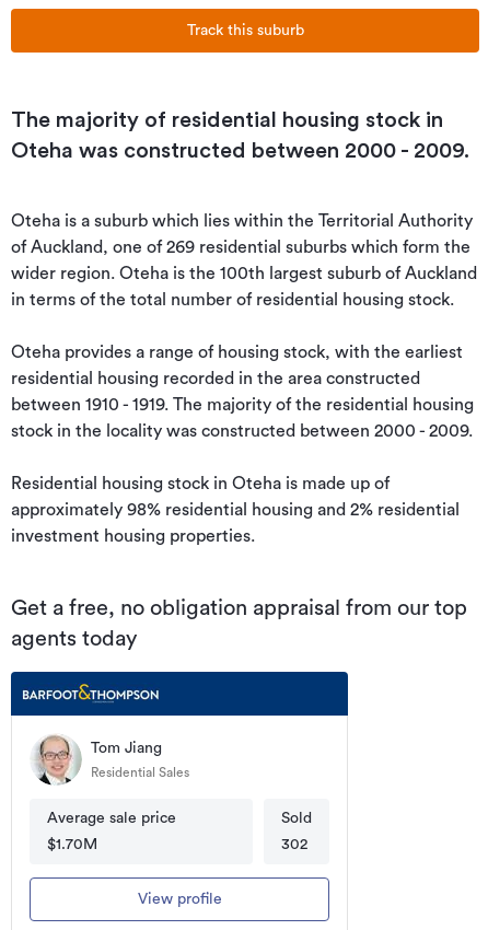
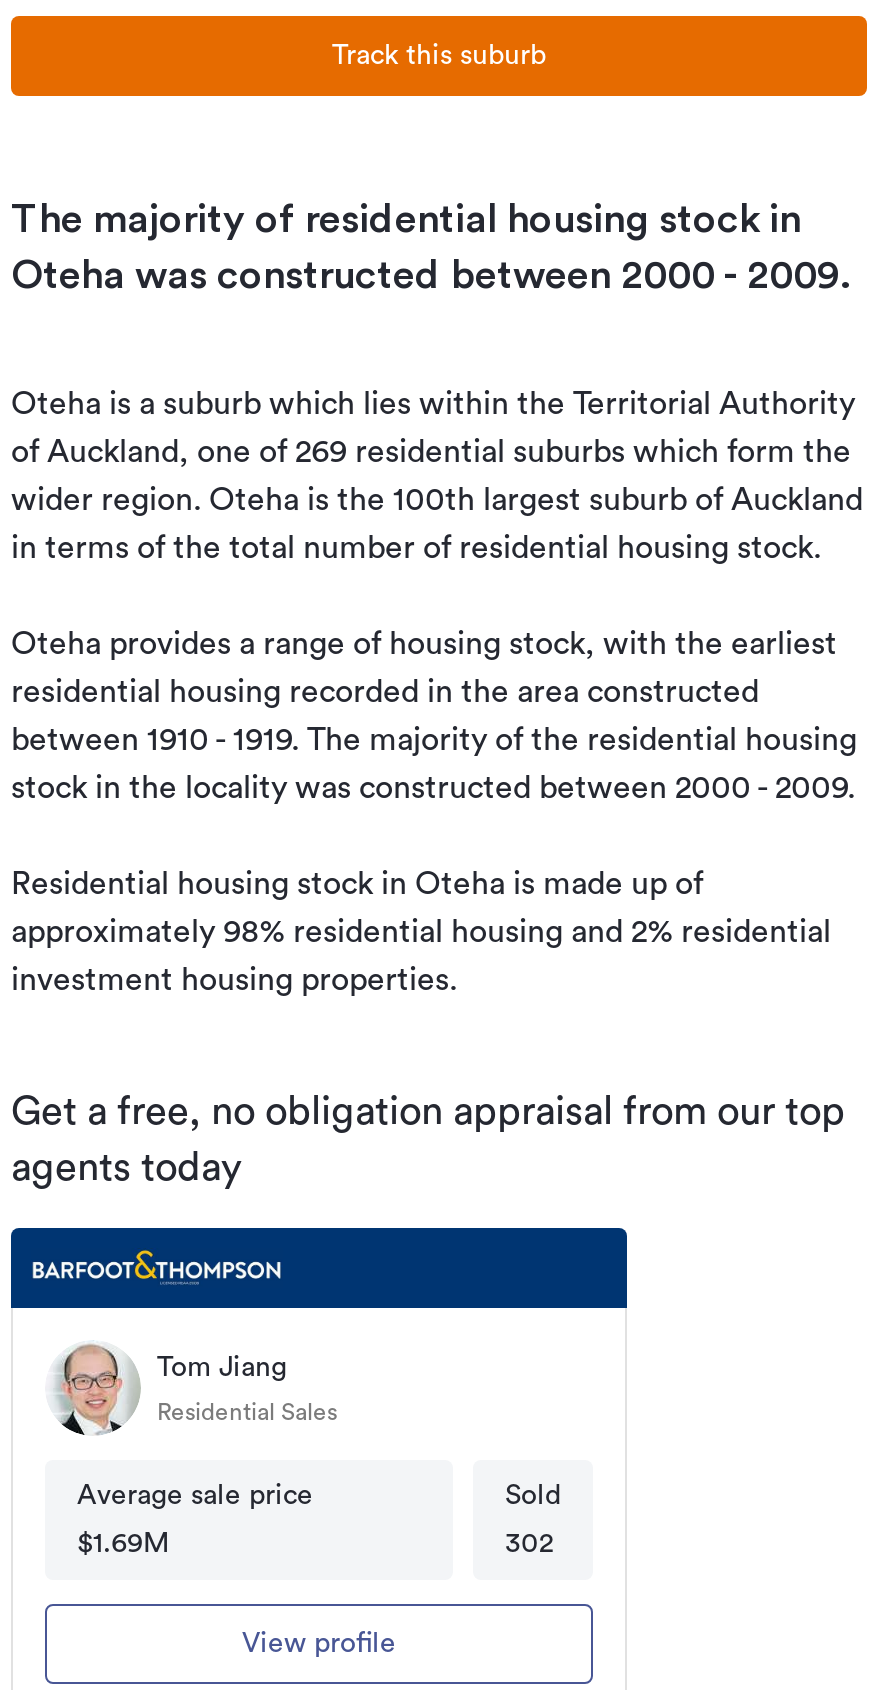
[47,837,97,852] $1.70M -> [77,1530,169,1558] $1.69M

